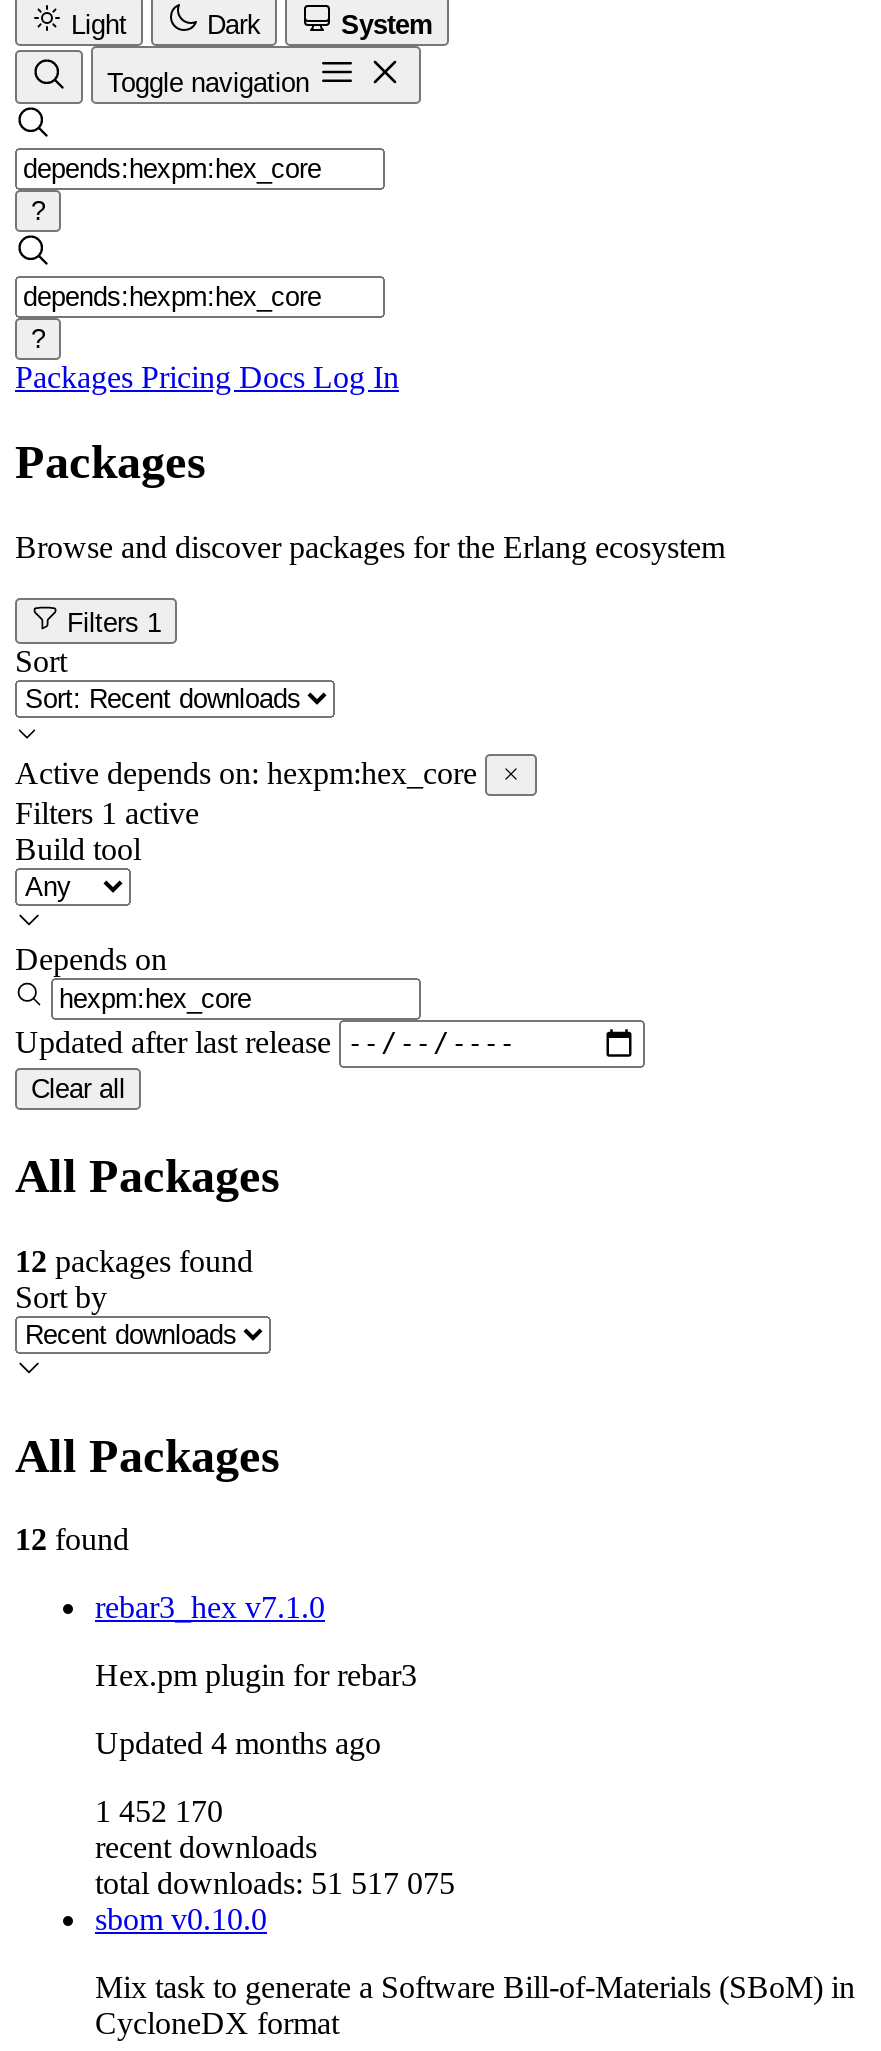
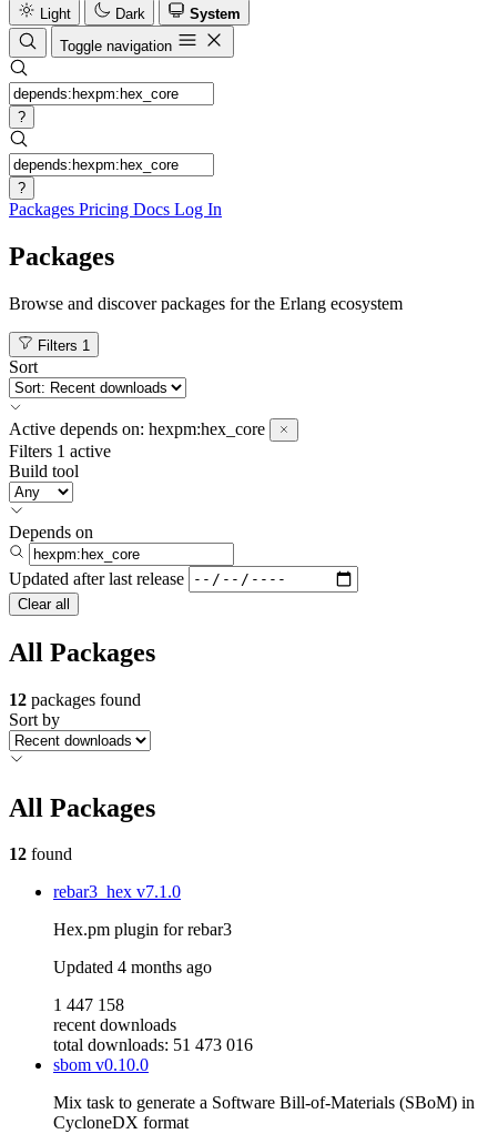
[95,1795,223,1829] 1 452 170 -> [53,996,124,1015] 1 447 158
[95,1867,455,1901] total downloads: 51 517 075 -> [53,1036,253,1055] total downloads: 51 473 016

